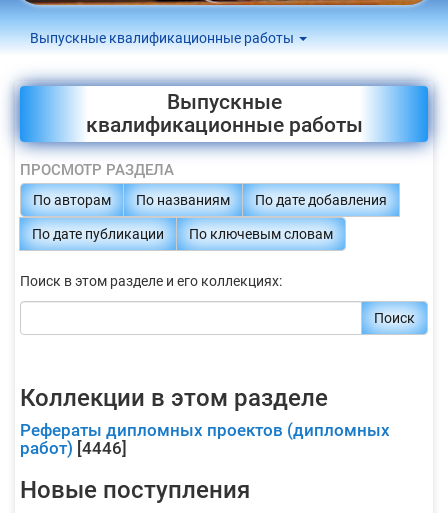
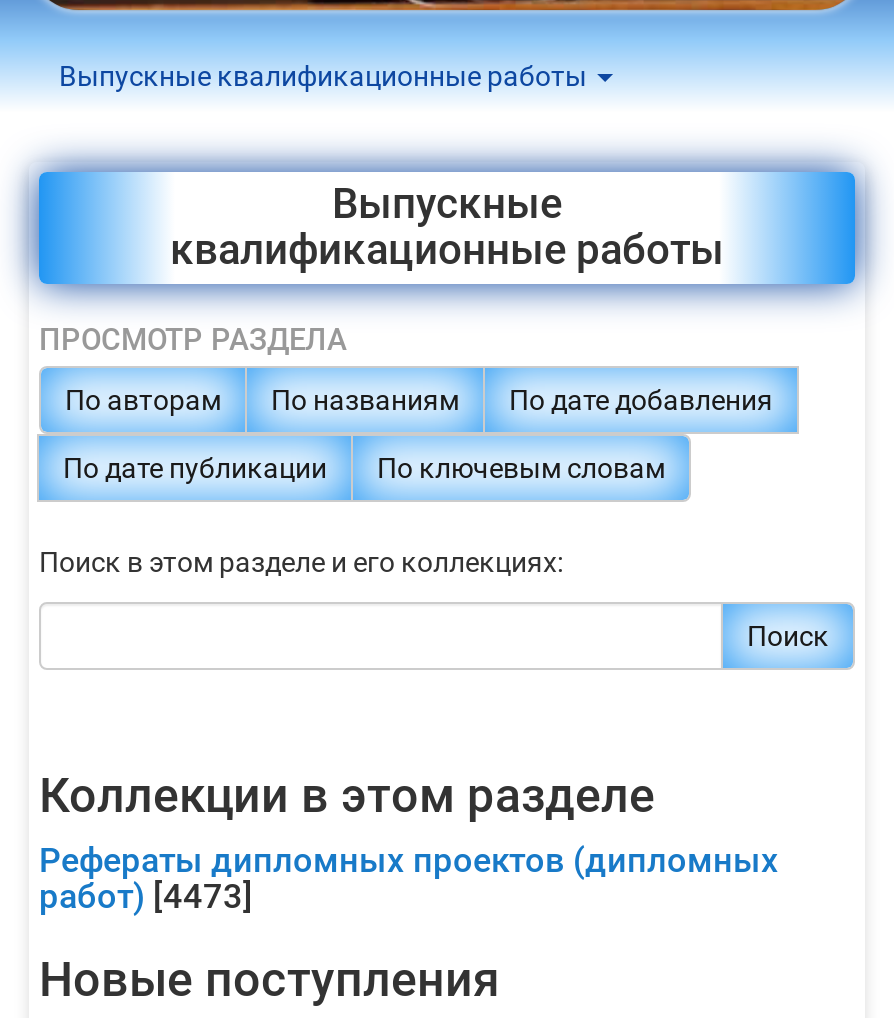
[20,438,127,458] работ) [4446] -> [39,876,253,916] работ) [4473]

